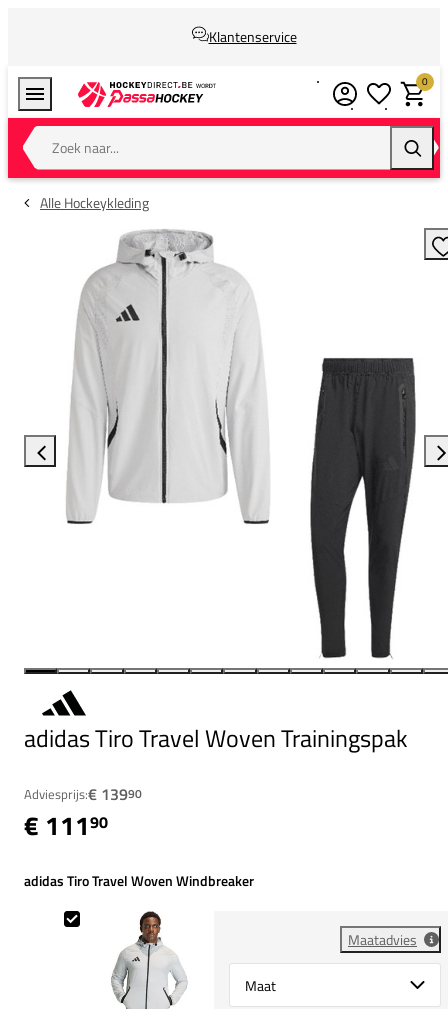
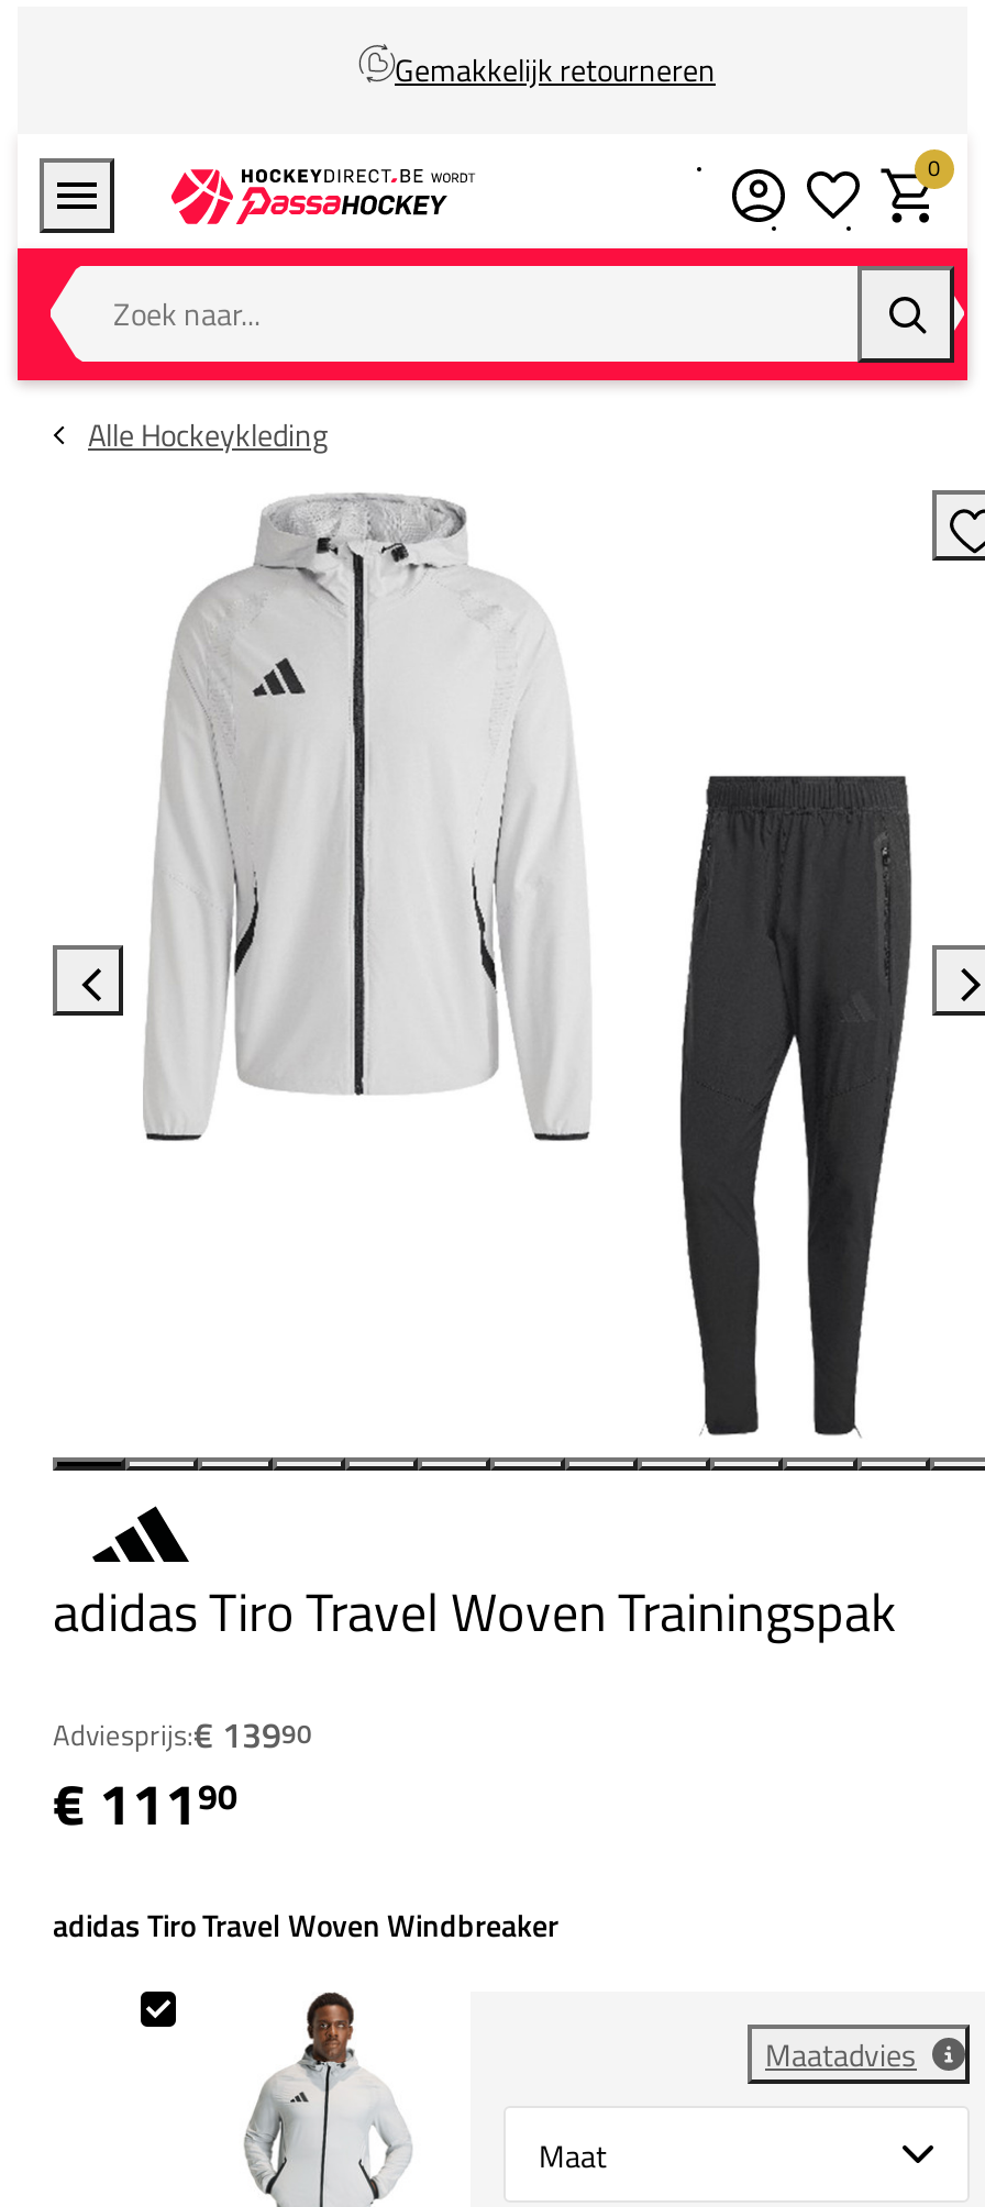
[208,26,296,47] Klantenservice -> [395,46,716,92] Gemakkelijk retourneren

